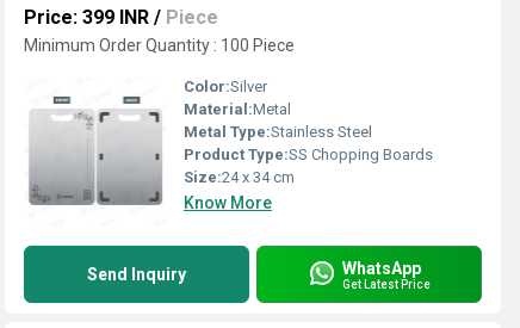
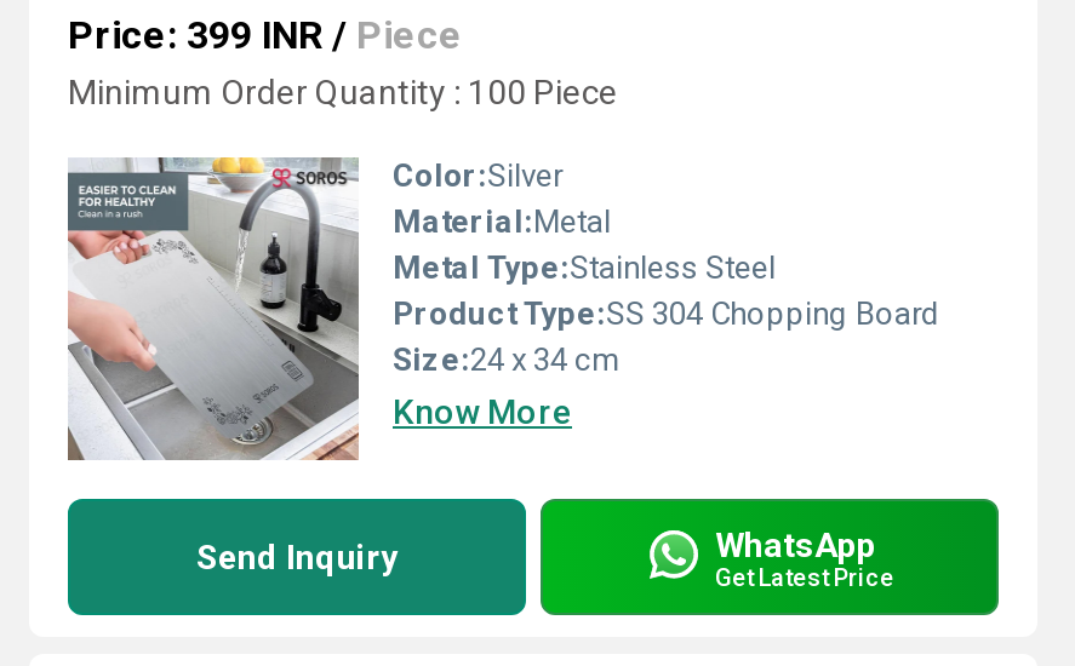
[24,78,433,227] [image] | Product Type:SS Chopping Boards -> [65,155,940,463] [image] | Product Type:SS 304 Chopping Board

